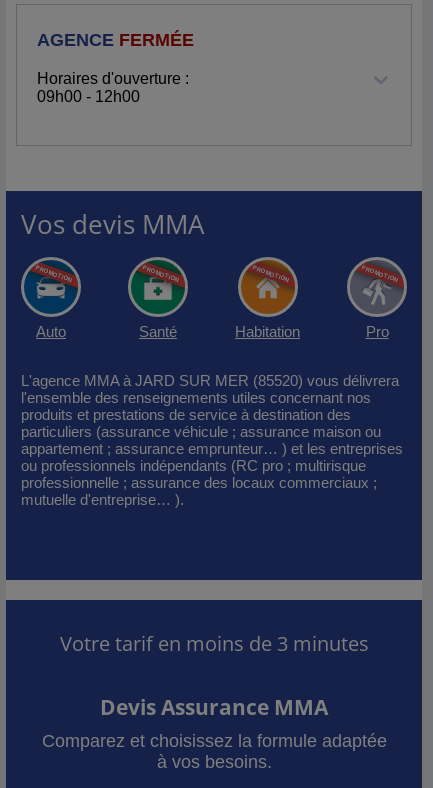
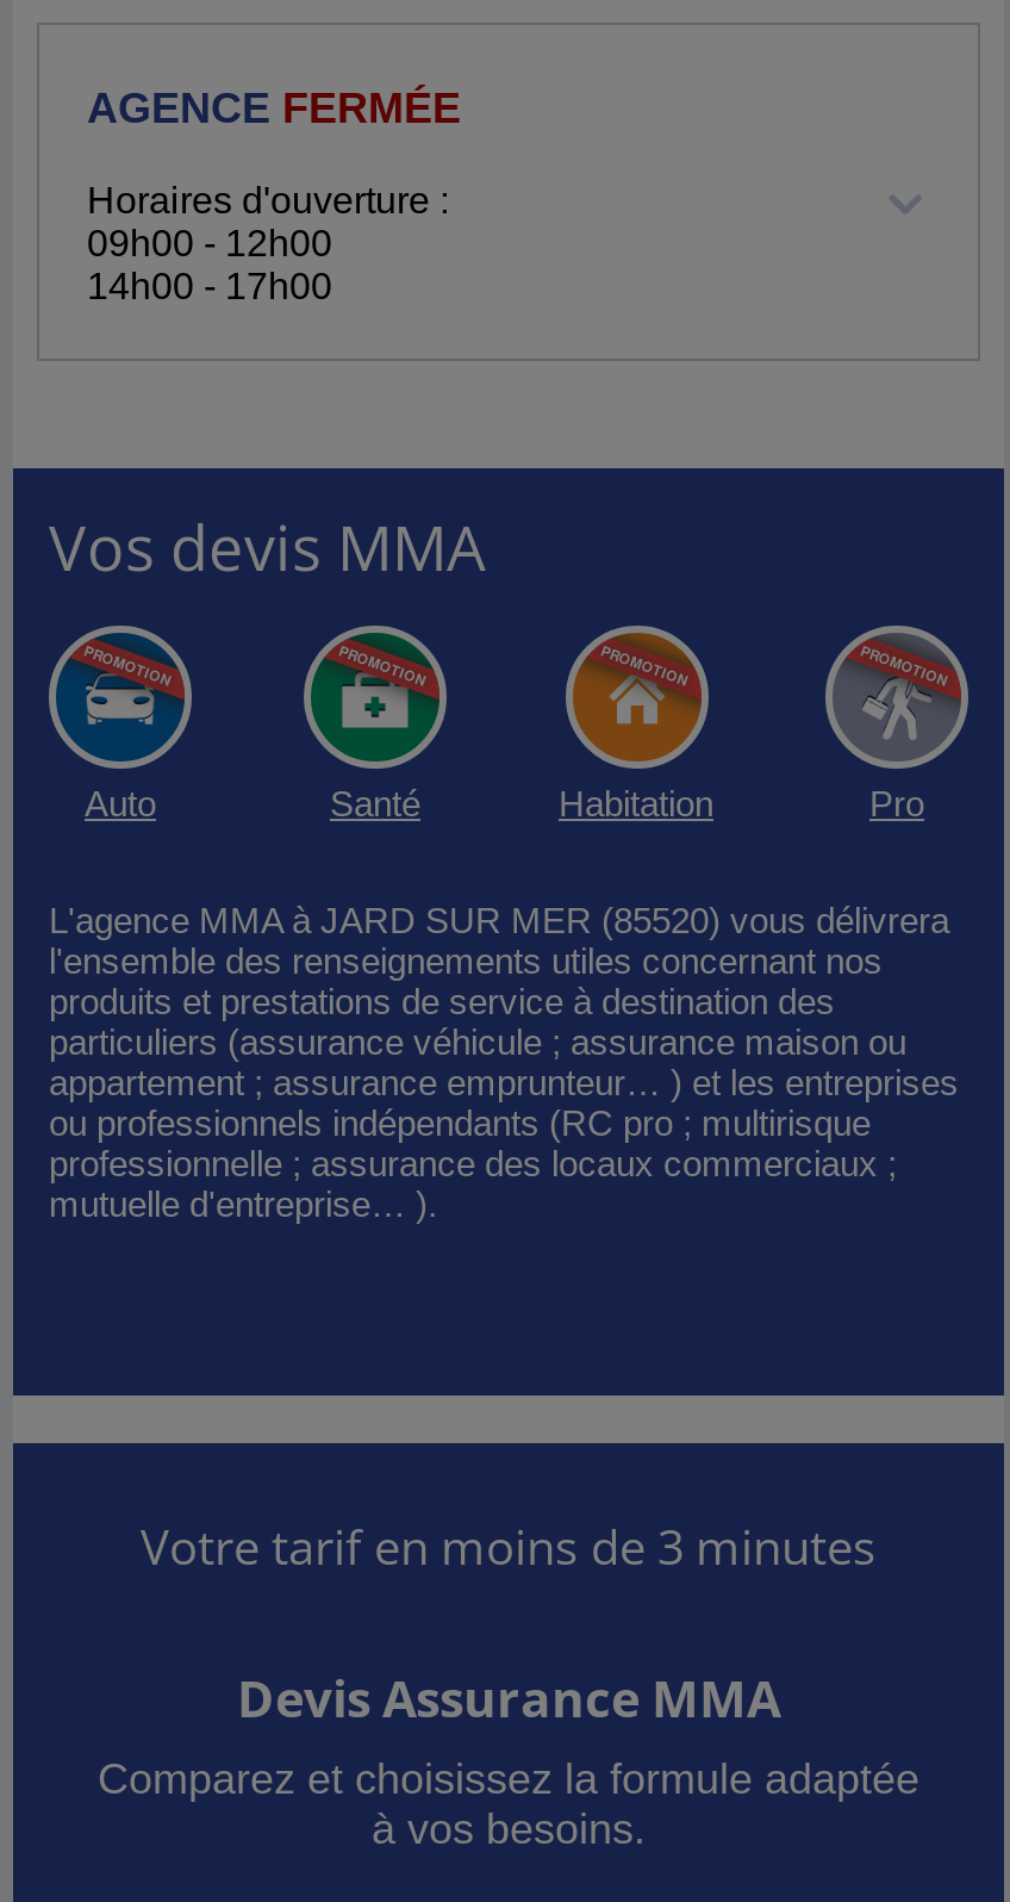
none -> [87,266,332,306] 14h00 - 17h00

